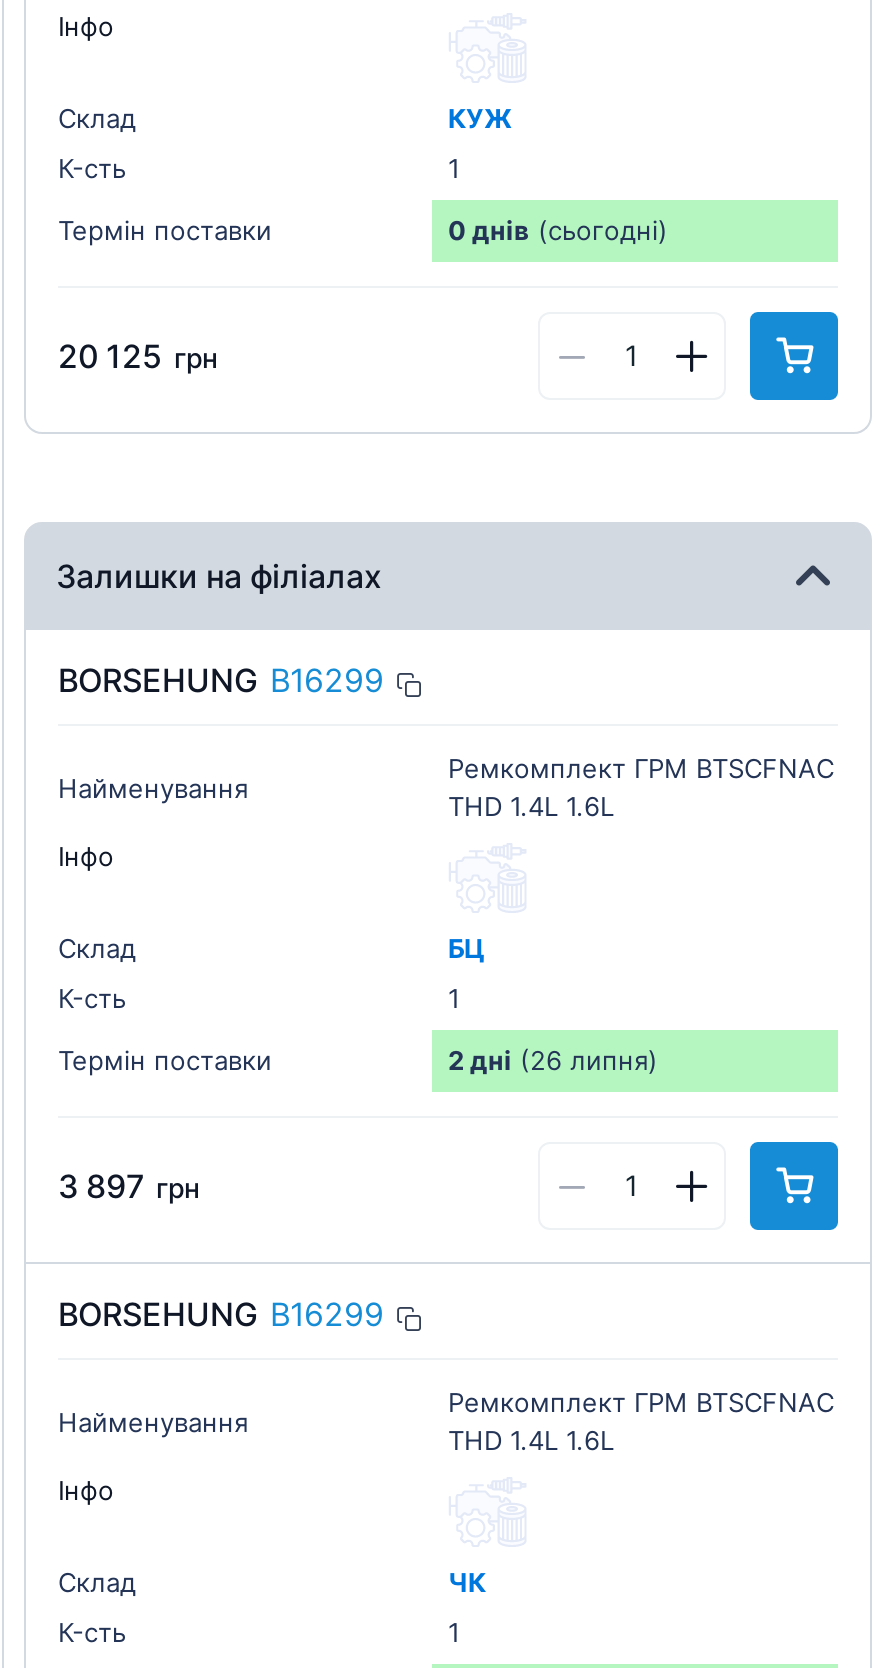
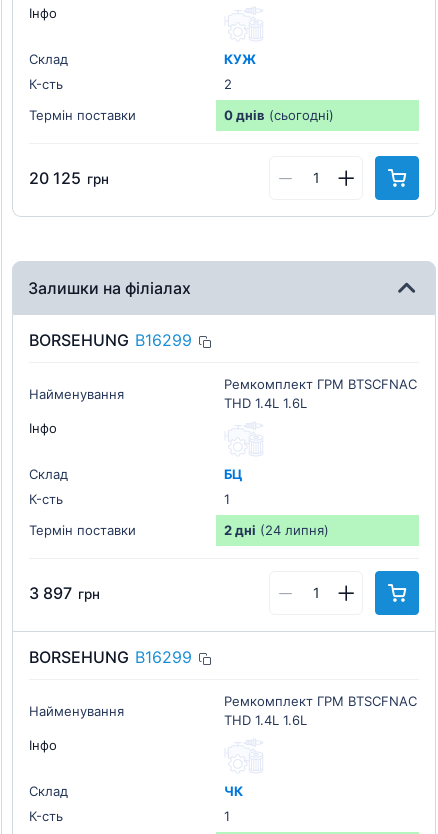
[448,152,460,184] 1 -> [224,76,232,92] 2
[448,1044,658,1076] 2 дні (26 липня) -> [224,522,329,538] 2 дні (24 липня)

